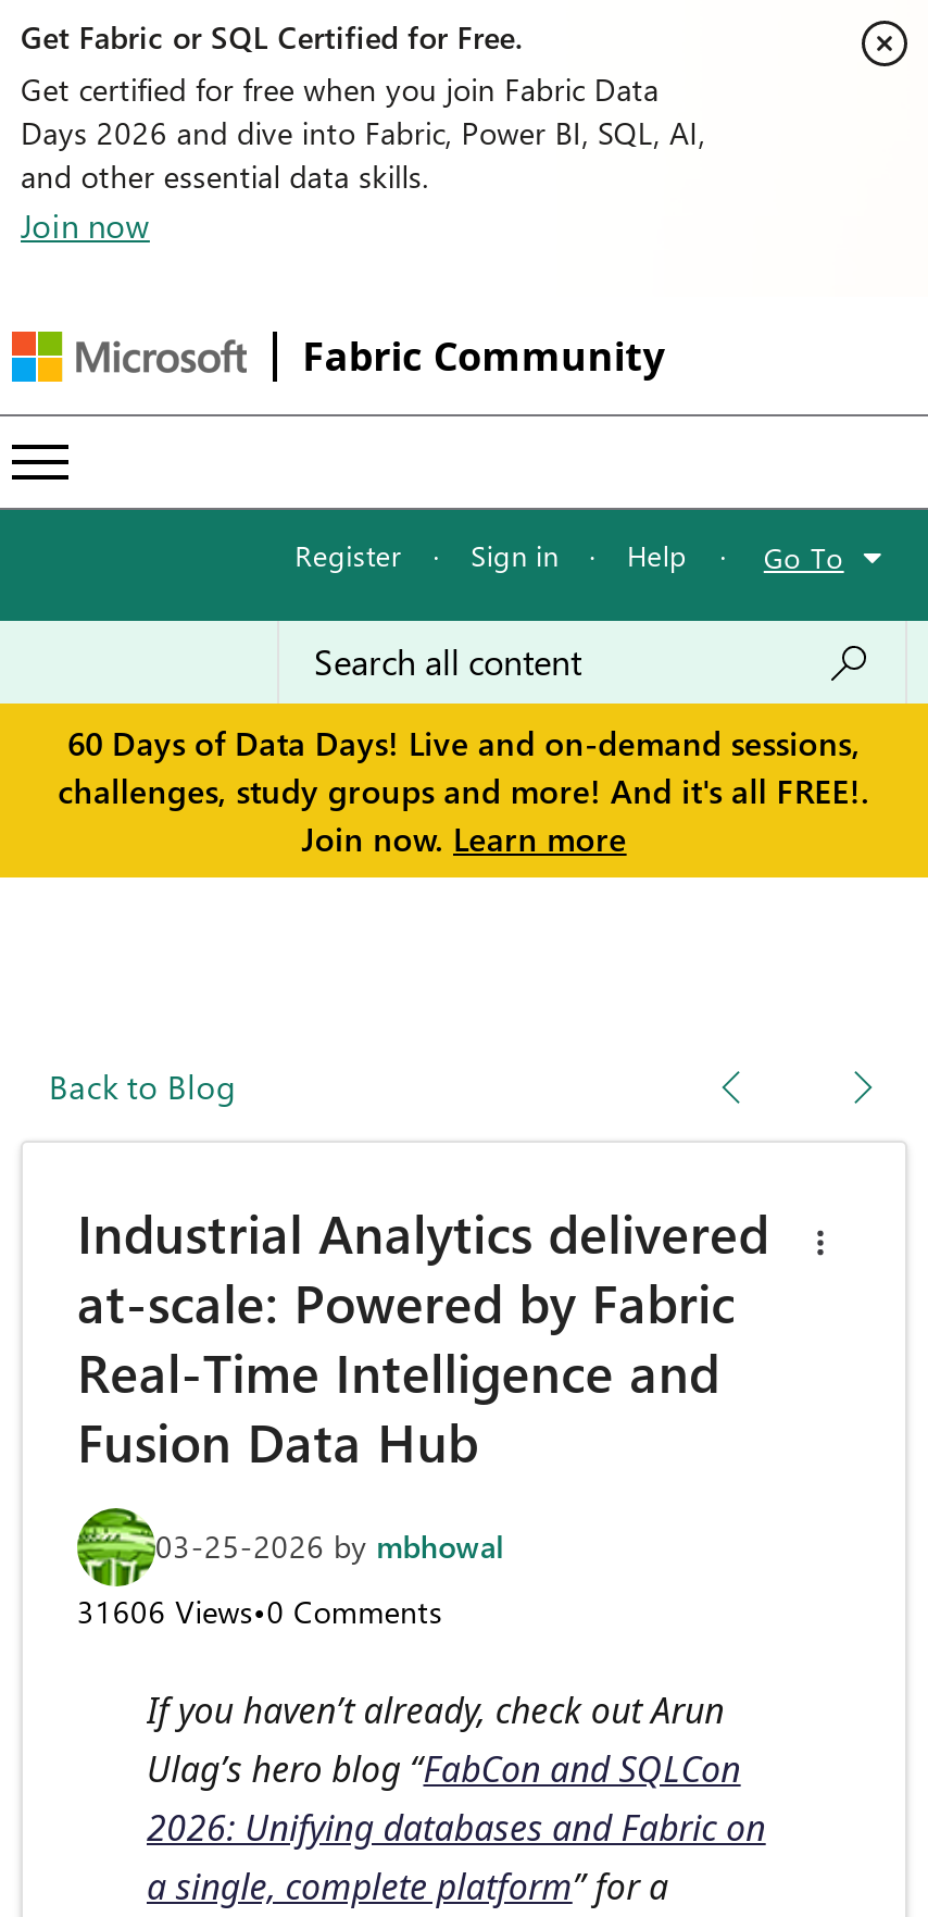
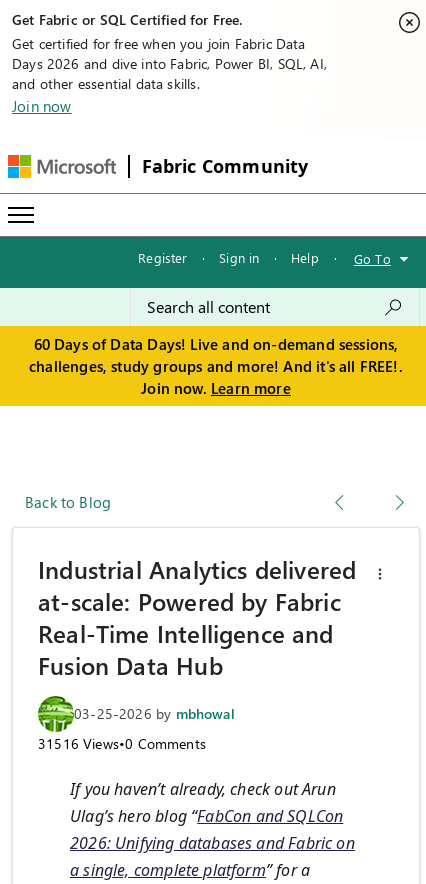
[77,1592,442,1633] 31606 Views•0 Comments -> [38,734,206,753] 31516 Views•0 Comments

